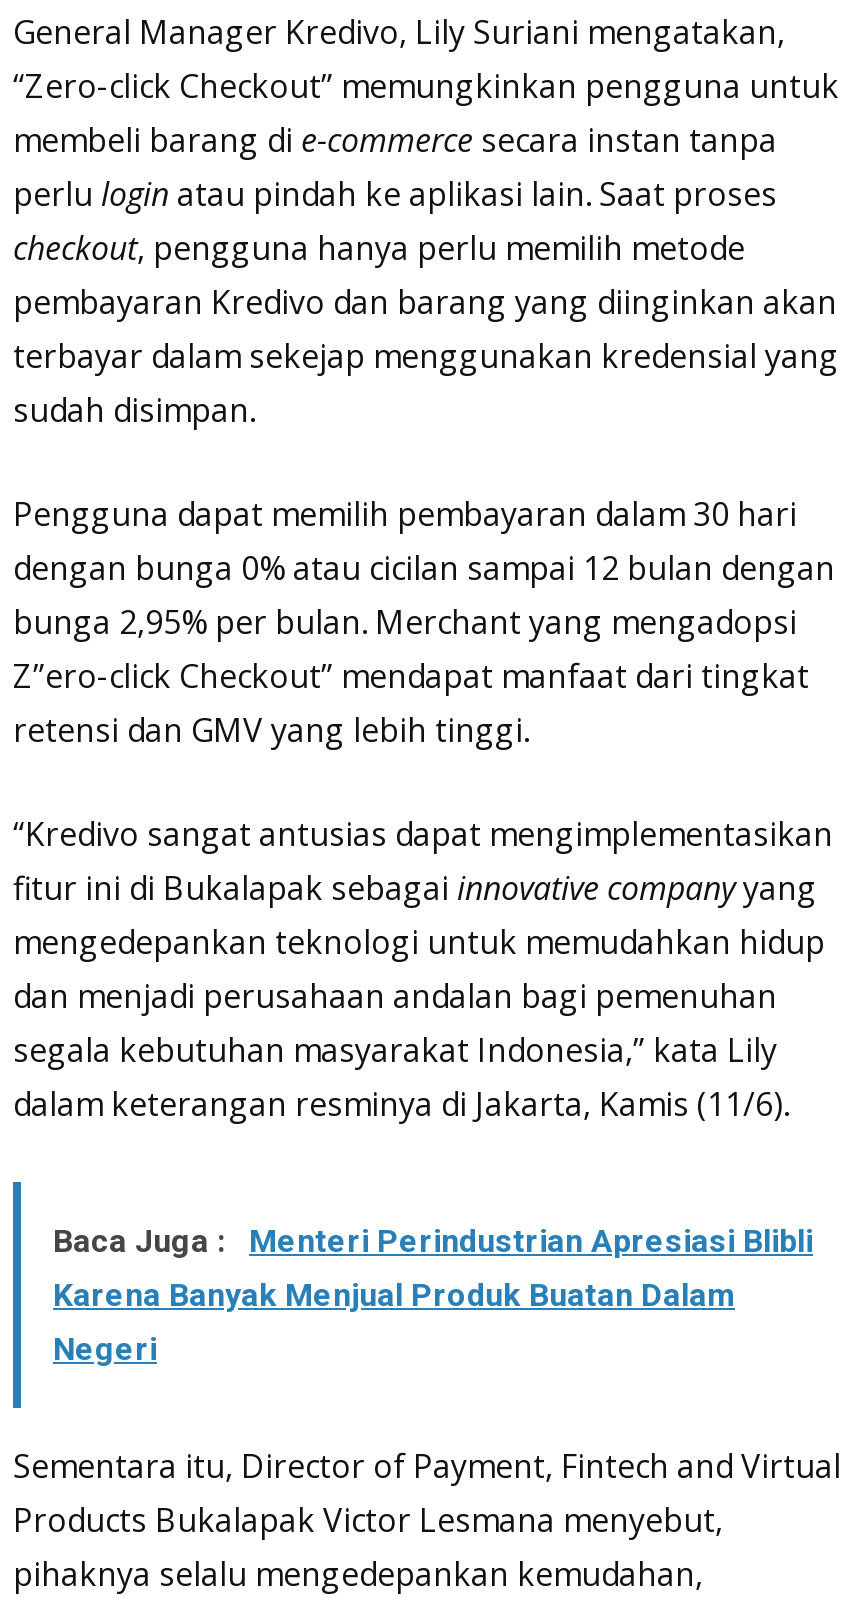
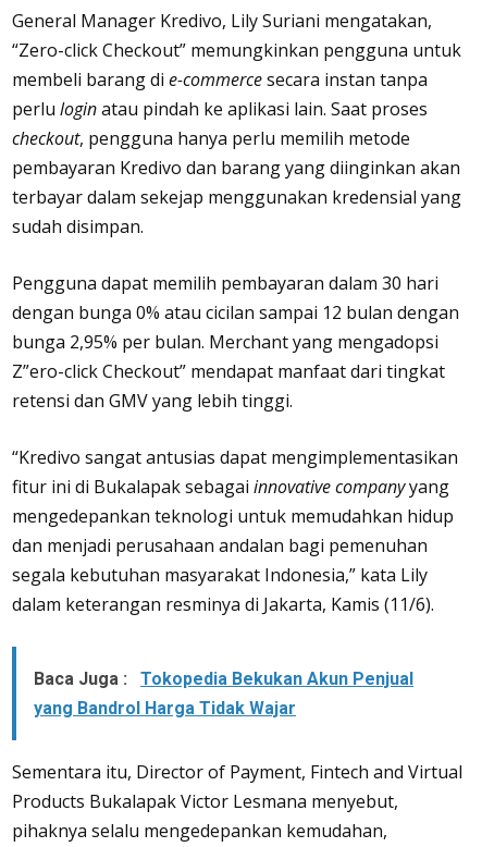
[53,1223,813,1369] Baca Juga : Menteri Perindustrian Apresiasi Blibli | Karena Banyak Menjual Produk Buatan Dalam | Negeri -> [34,669,413,719] Baca Juga : Tokopedia Bekukan Akun Penjual | yang Bandrol Harga Tidak Wajar

